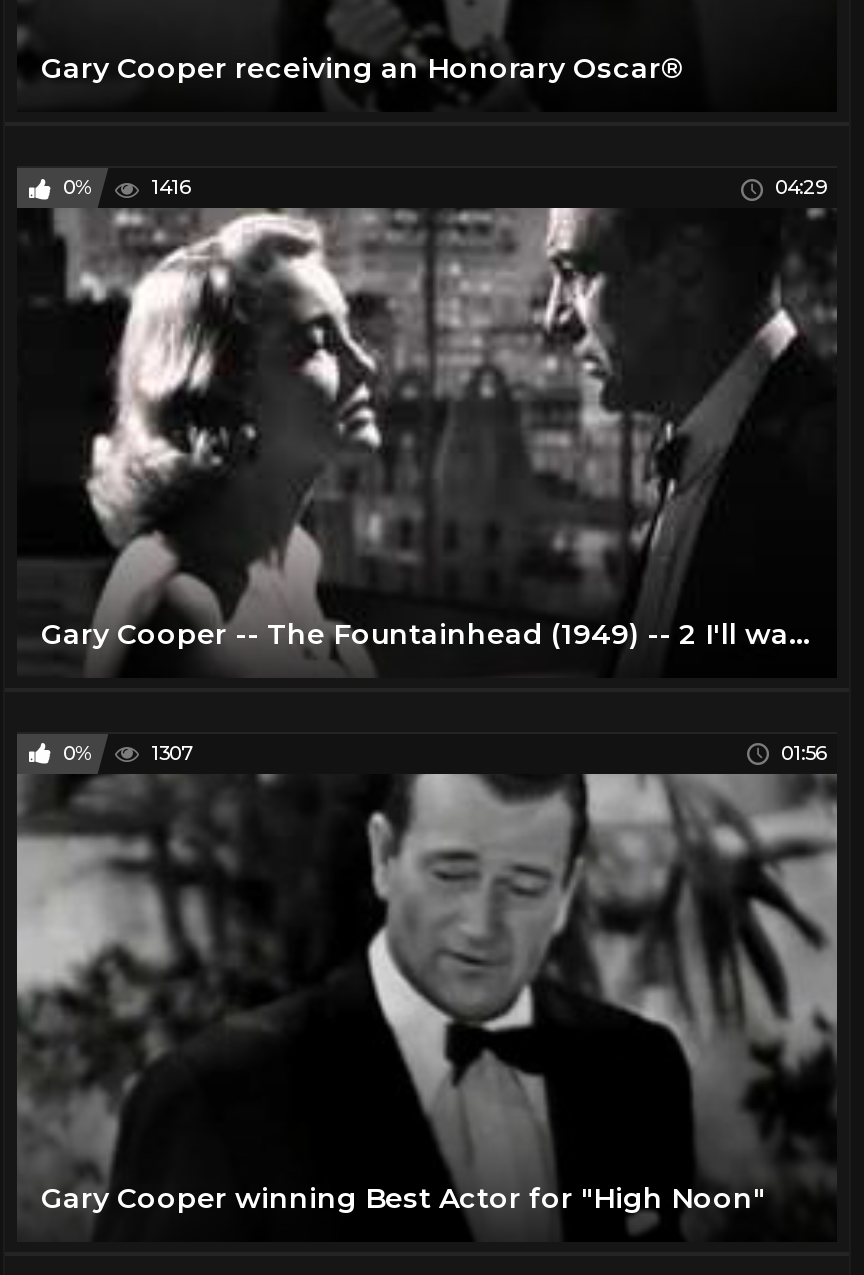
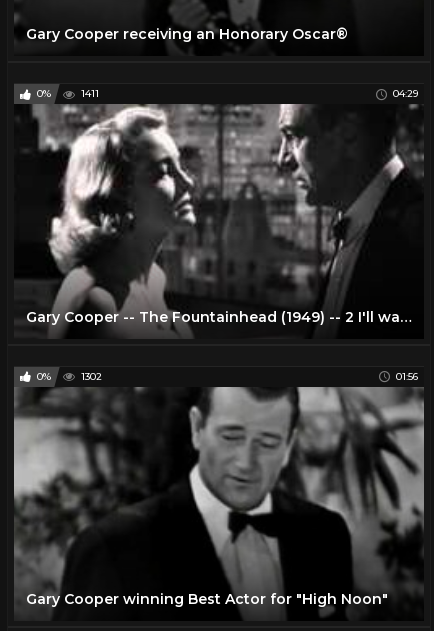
[151,175,189,201] 1416 -> [81,87,99,100] 1411
[151,739,193,765] 1307 -> [81,370,102,383] 1302

